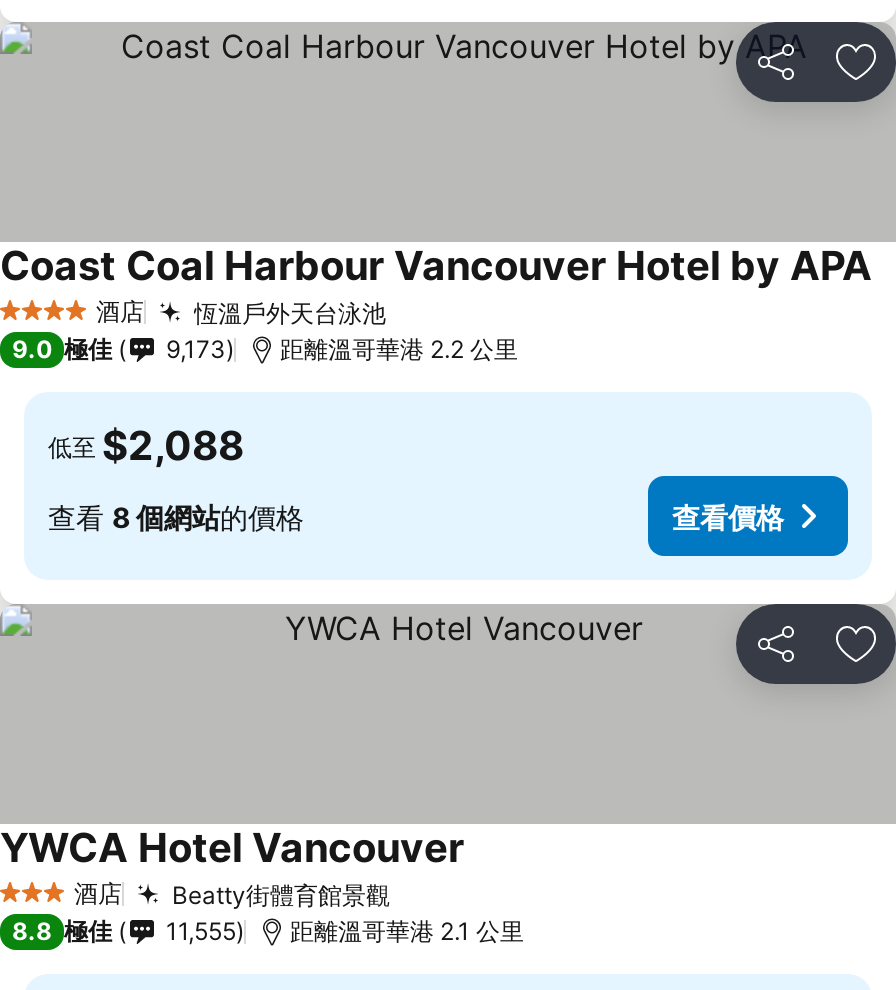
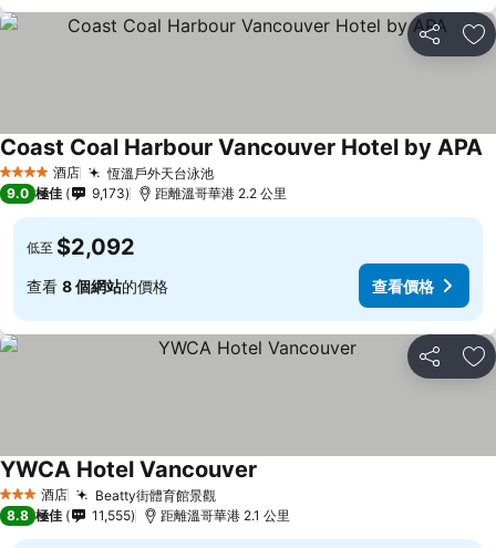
[48,422,244,470] 低至 $2,088 -> [27,234,135,260] 低至 $2,092

